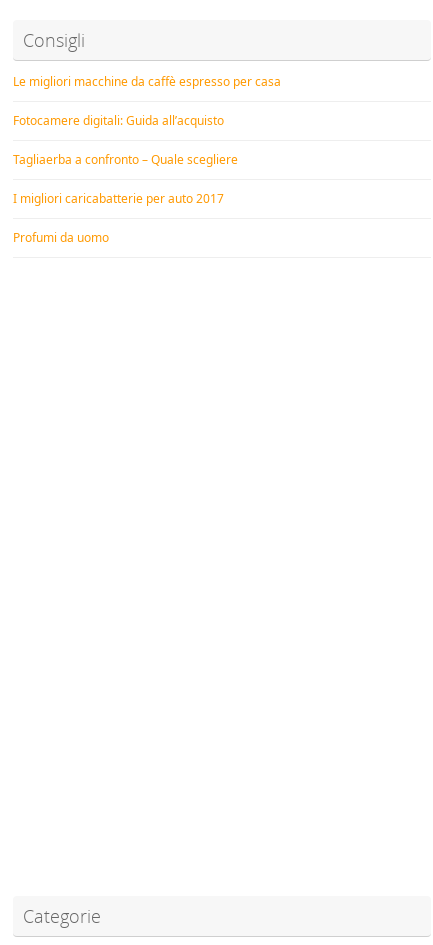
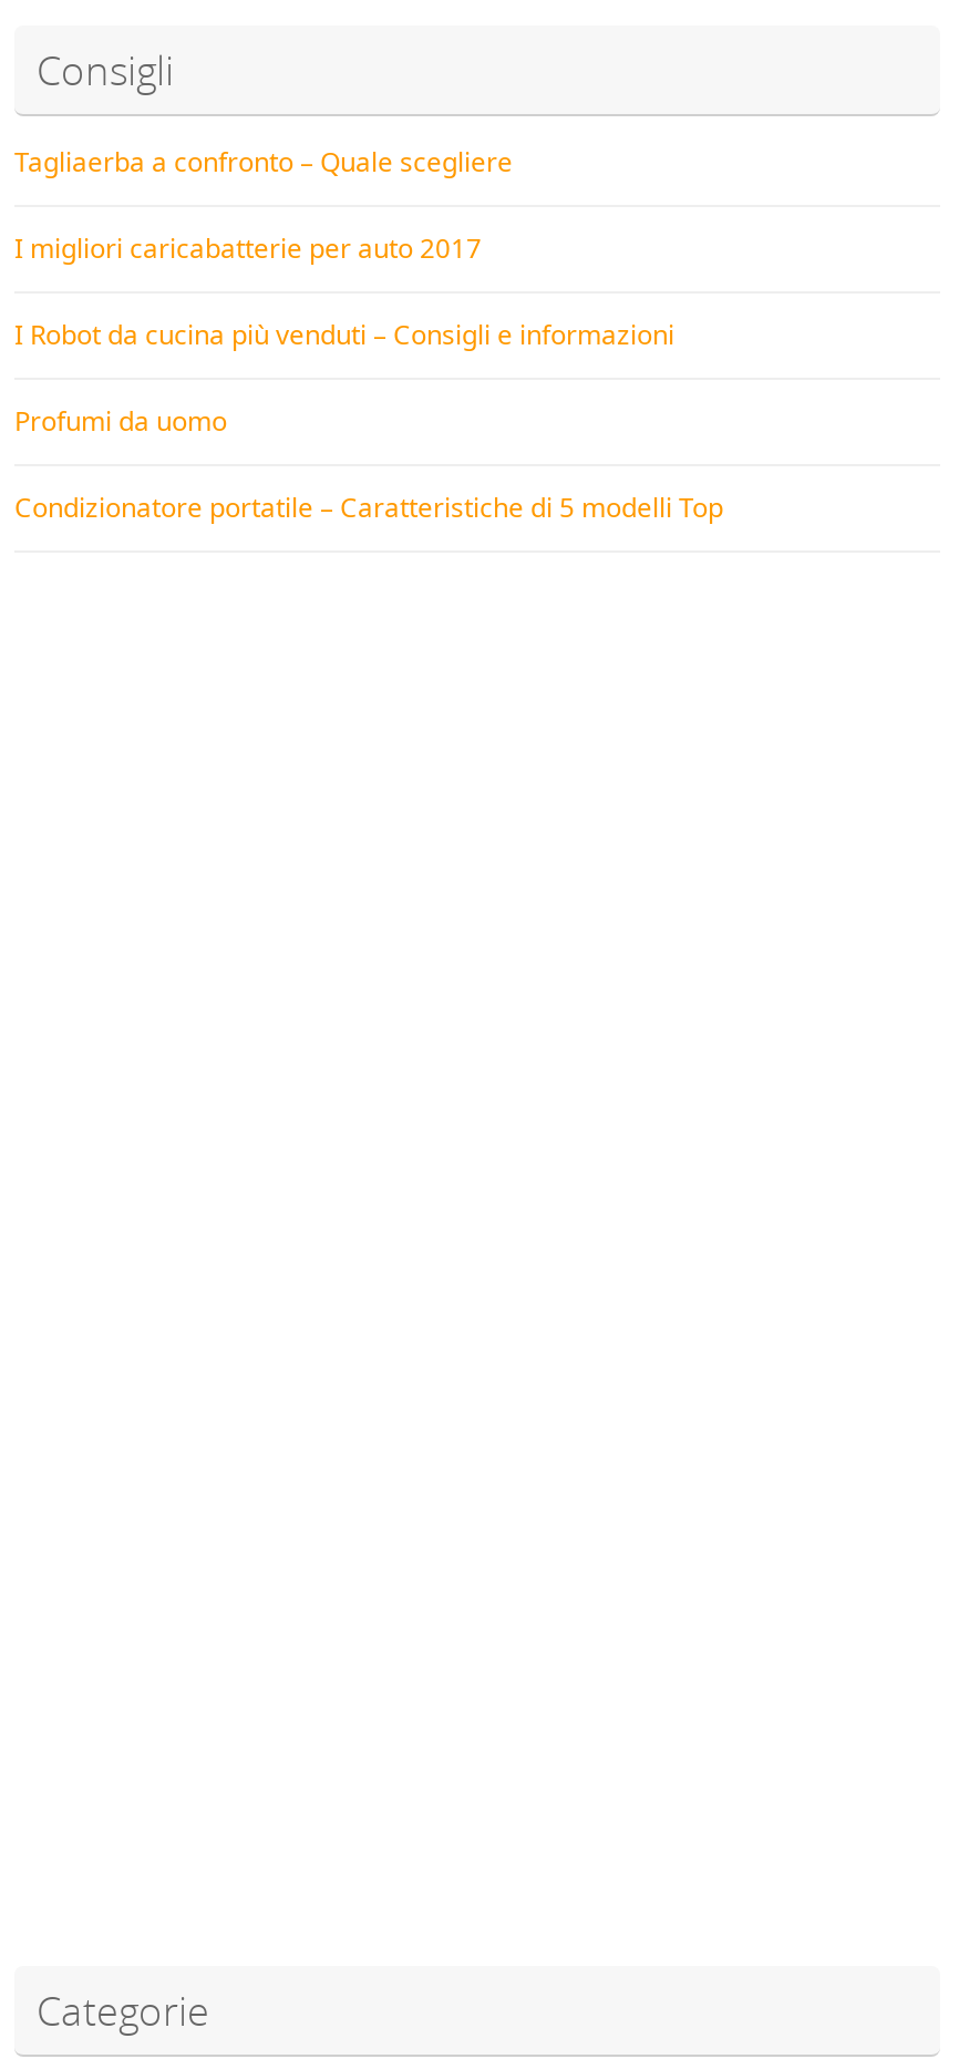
[13,73,281,129] Le migliori macchine da caffè espresso per casa | Fotocamere digitali: Guida all’acquisto -> none
moved [13,151,238,207] -> [14,143,513,267]: Tagliaerba a confronto – Quale scegliere | I migliori caricabatterie per auto 2017
none -> [14,316,674,354] I Robot da cucina più venduti – Consigli e informazioni
moved [13,229,109,246] -> [14,402,227,440]: Profumi da uomo
none -> [14,489,723,527] Condizionatore portatile – Caratteristiche di 5 modelli Top

